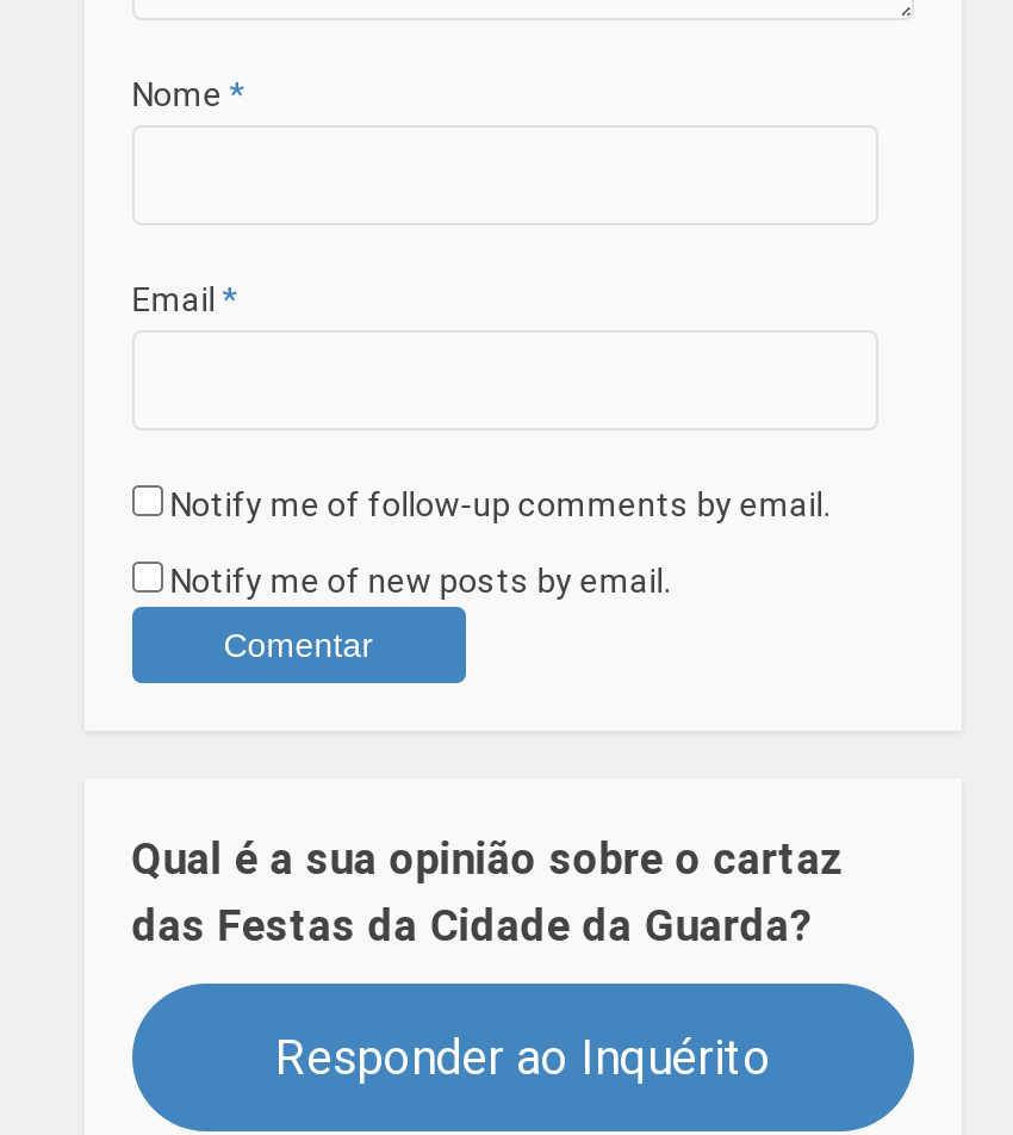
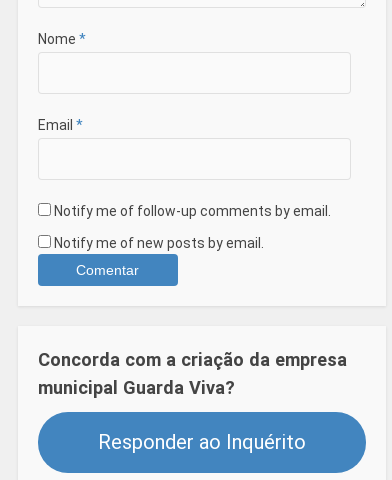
[132,834,844,951] Qual é a sua opinião sobre o cartaz | das Festas da Cidade da Guarda? -> [38,349,347,398] Concorda com a criação da empresa | municipal Guarda Viva?

